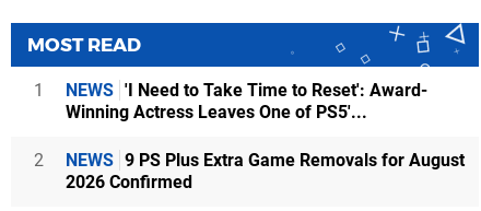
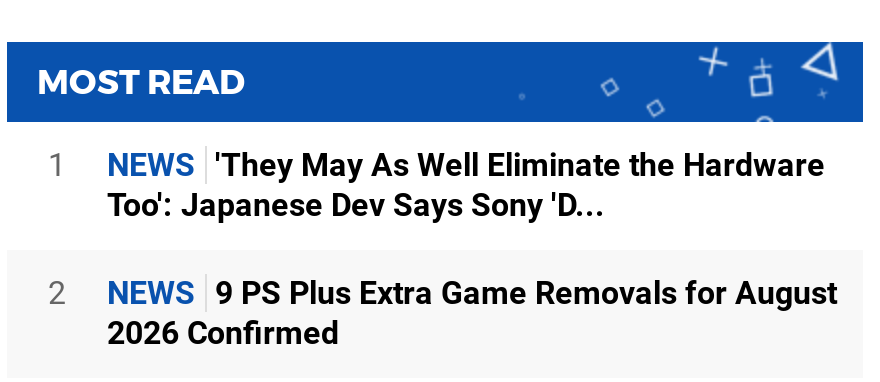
[66,80,427,122] NEWS 'I Need to Take Time to Reset': Award- | Winning Actress Leaves One of PS5'... -> [107,146,825,224] NEWS 'They May As Well Eliminate the Hardware | Too': Japanese Dev Says Sony 'D...

